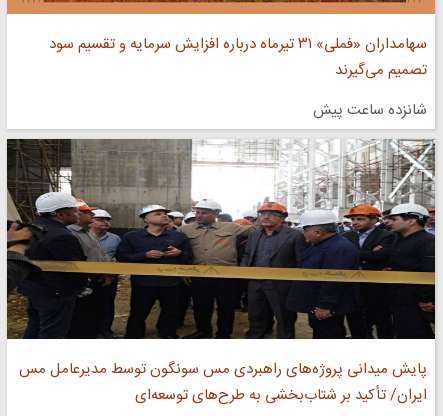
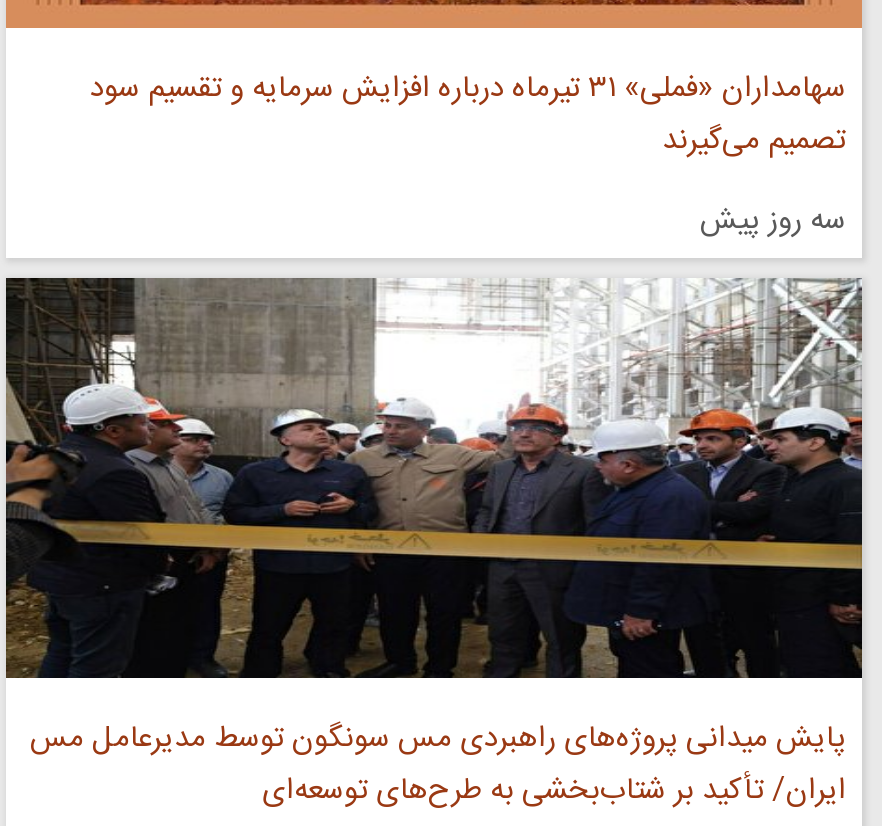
[313,98,427,123] شانزده ساعت پیش -> [700,196,846,246] سه روز پیش

